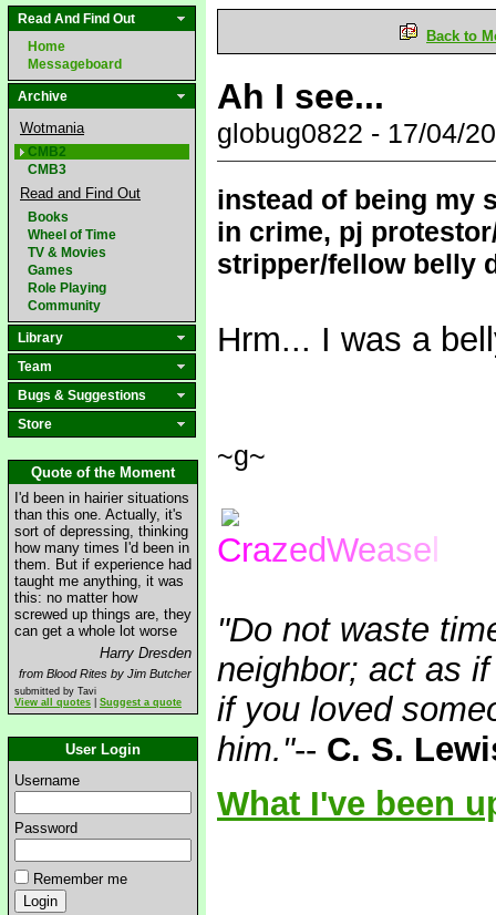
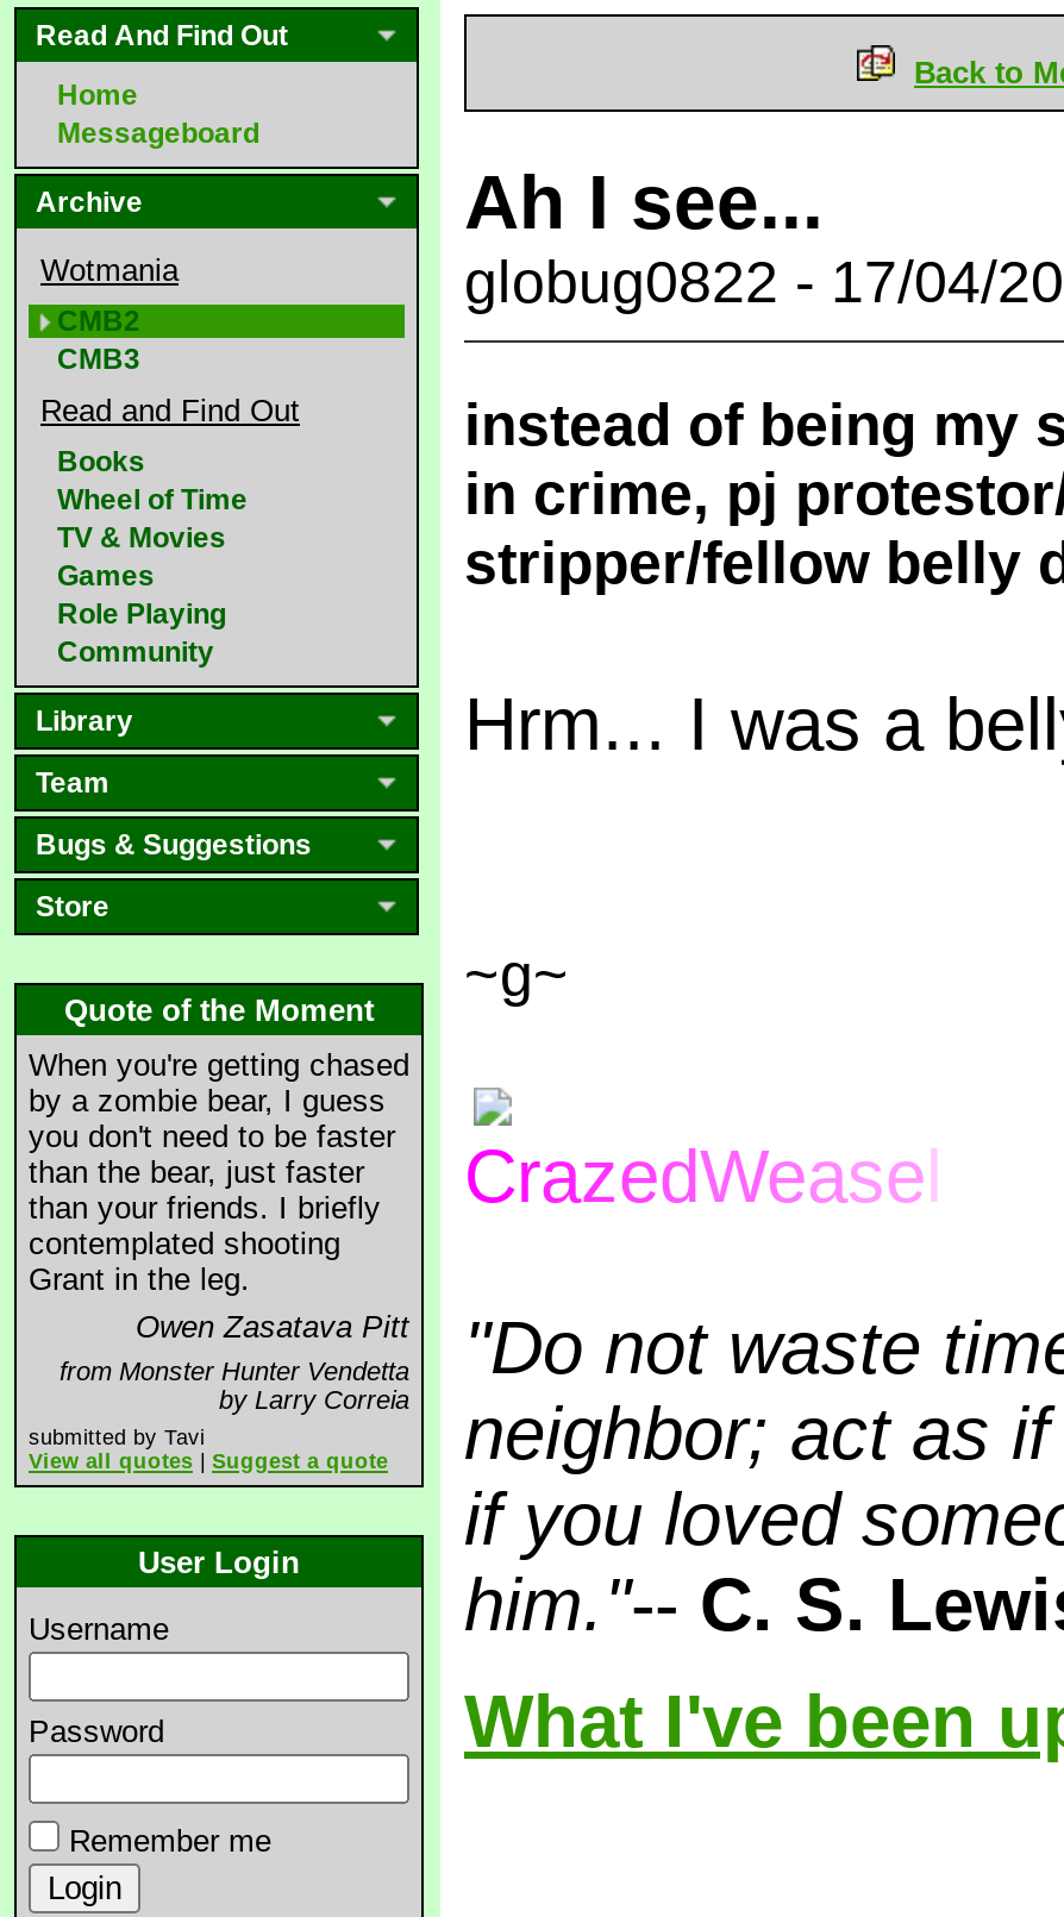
[14,490,192,680] I'd been in hairier situations | than this one. Actually, it's | sort of depressing, thinking | how many times I'd been in | them. But if experience had | taught me anything, it was | this: no matter how | screwed up things are, they | can get a whole lot worse | Harry Dresden | from Blood Rites by Jim Butcher -> [29,1047,409,1414] When you're getting chased | by a zombie bear, I guess | you don't need to be faster | than the bear, just faster | than your friends. I briefly | contemplated shooting | Grant in the leg. | Owen Zasatava Pitt | from Monster Hunter Vendetta | by Larry Correia

